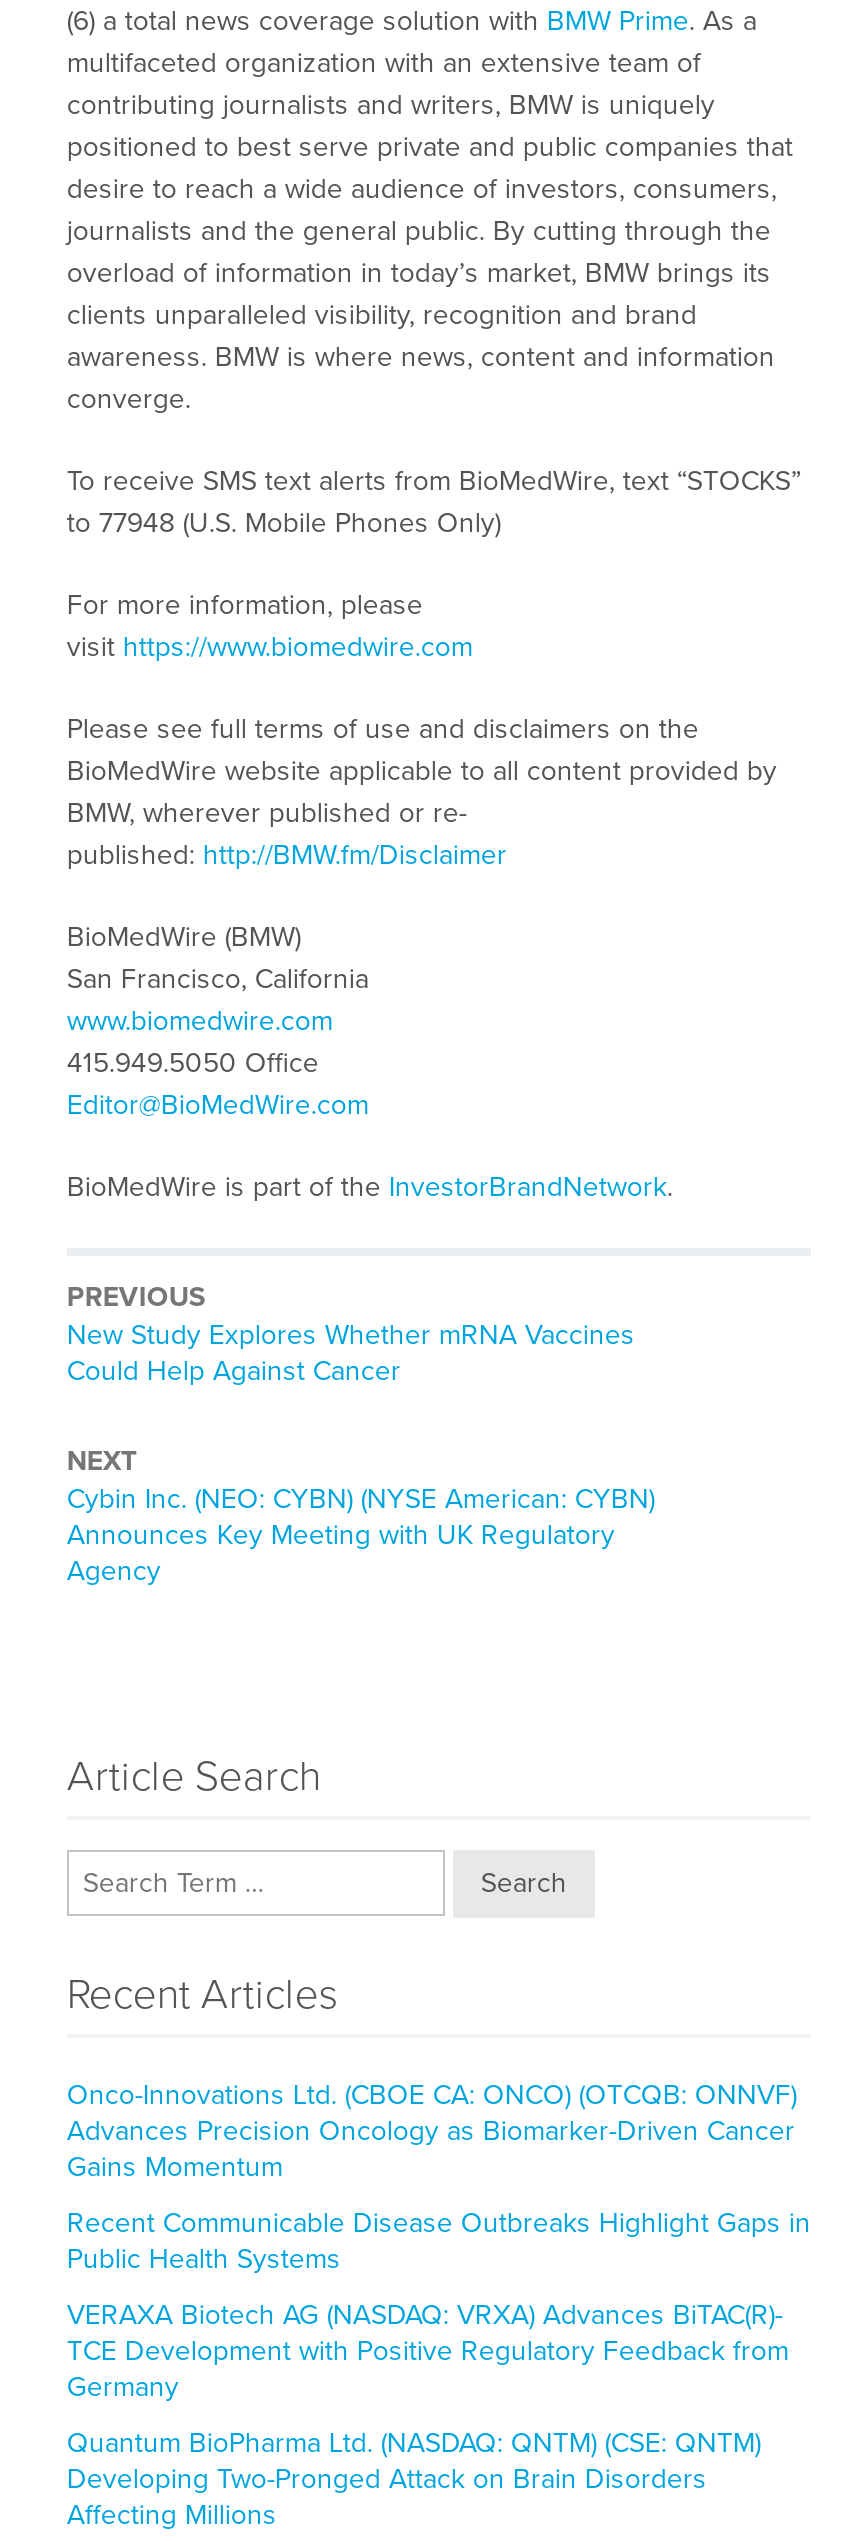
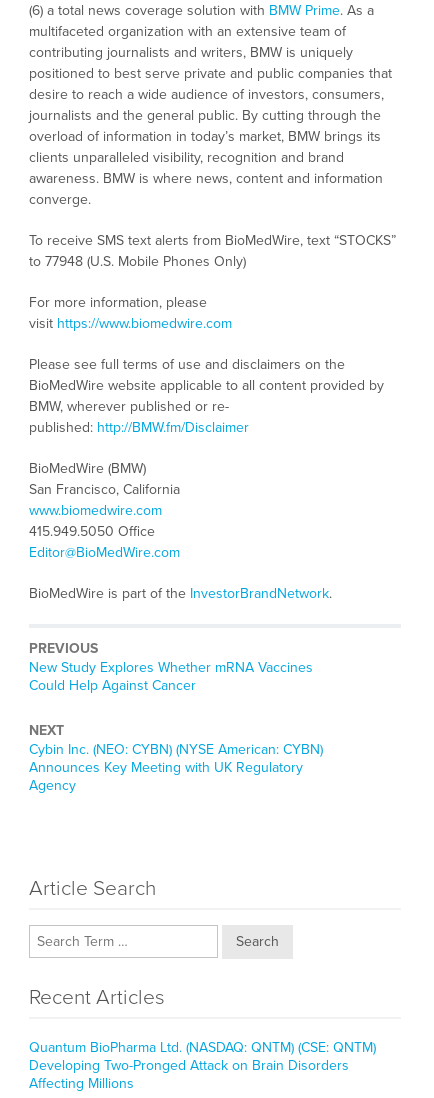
[67,2078,811,2404] Onco-Innovations Ltd. (CBOE CA: ONCO) (OTCQB: ONNVF) | Advances Precision Oncology as Biomarker-Driven Cancer | Gains Momentum | Recent Communicable Disease Outbreaks Highlight Gaps in | Public Health Systems | VERAXA Biotech AG (NASDAQ: VRXA) Advances BiTAC(R)- | TCE Development with Positive Regulatory Feedback from | Germany -> none

